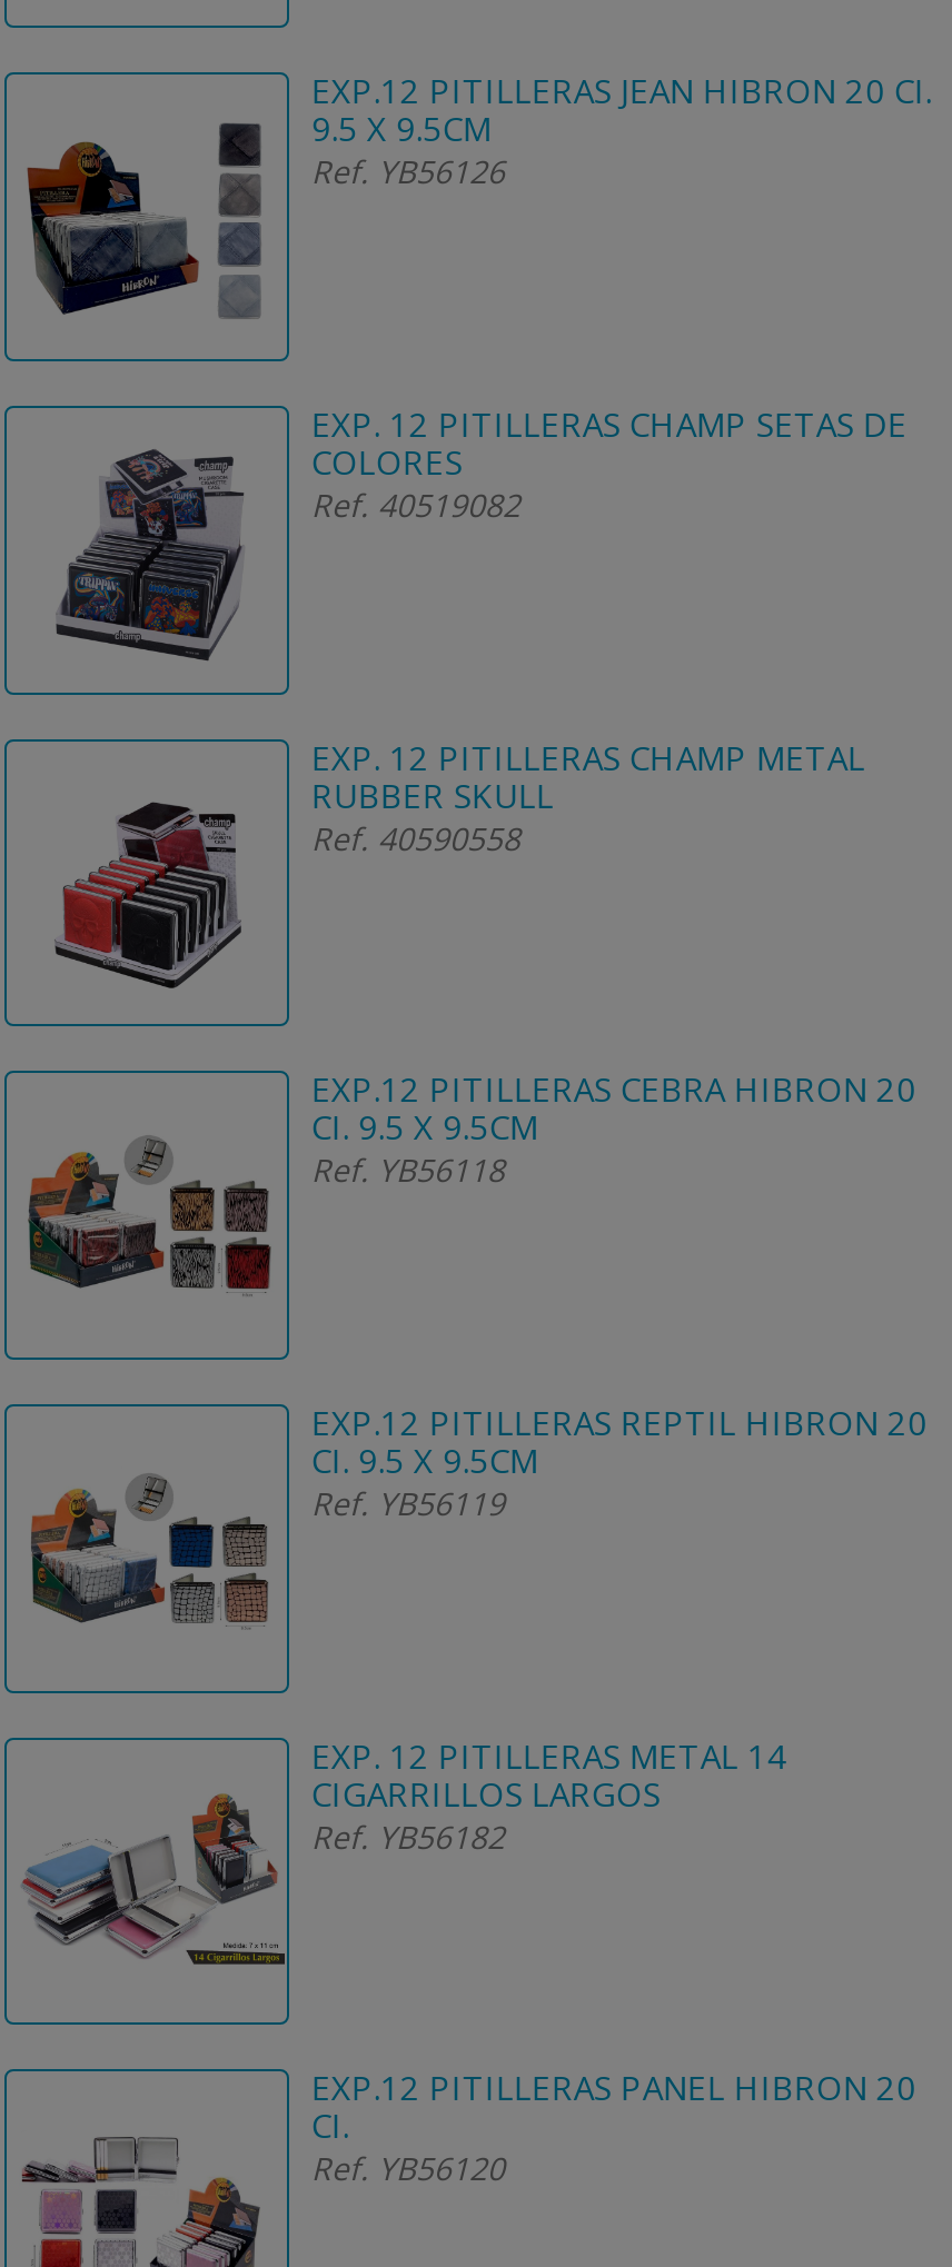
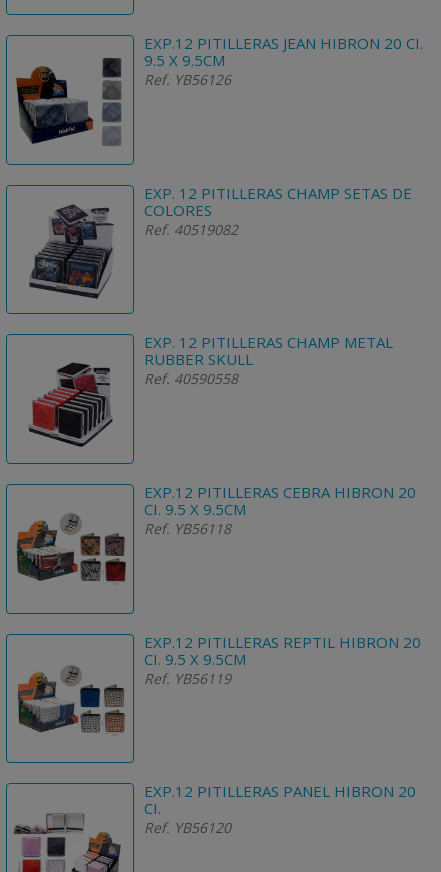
[20,1733,787,1968] [image] | EXP. 12 PITILLERAS METAL 14 | CIGARRILLOS LARGOS | Ref. YB56182 -> none

